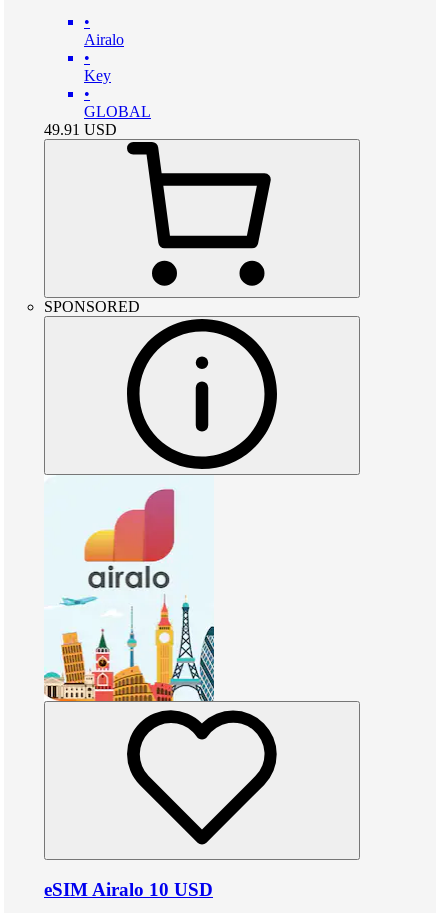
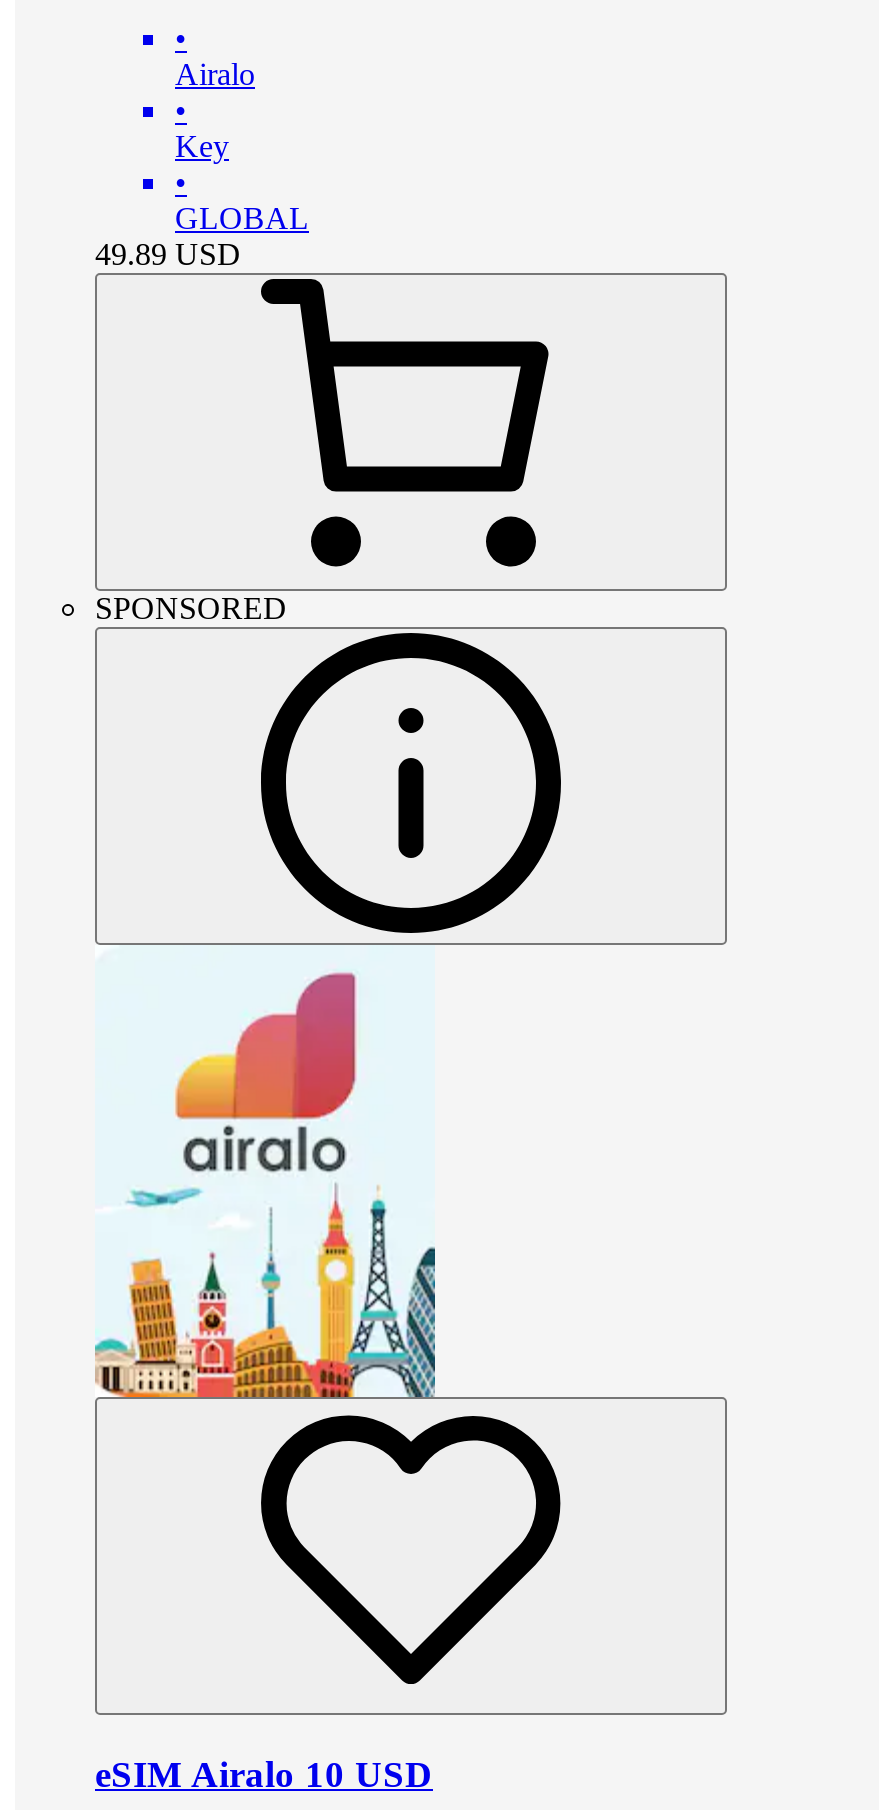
[44,121,117,138] 49.91 USD -> [95,238,241,272] 49.89 USD

